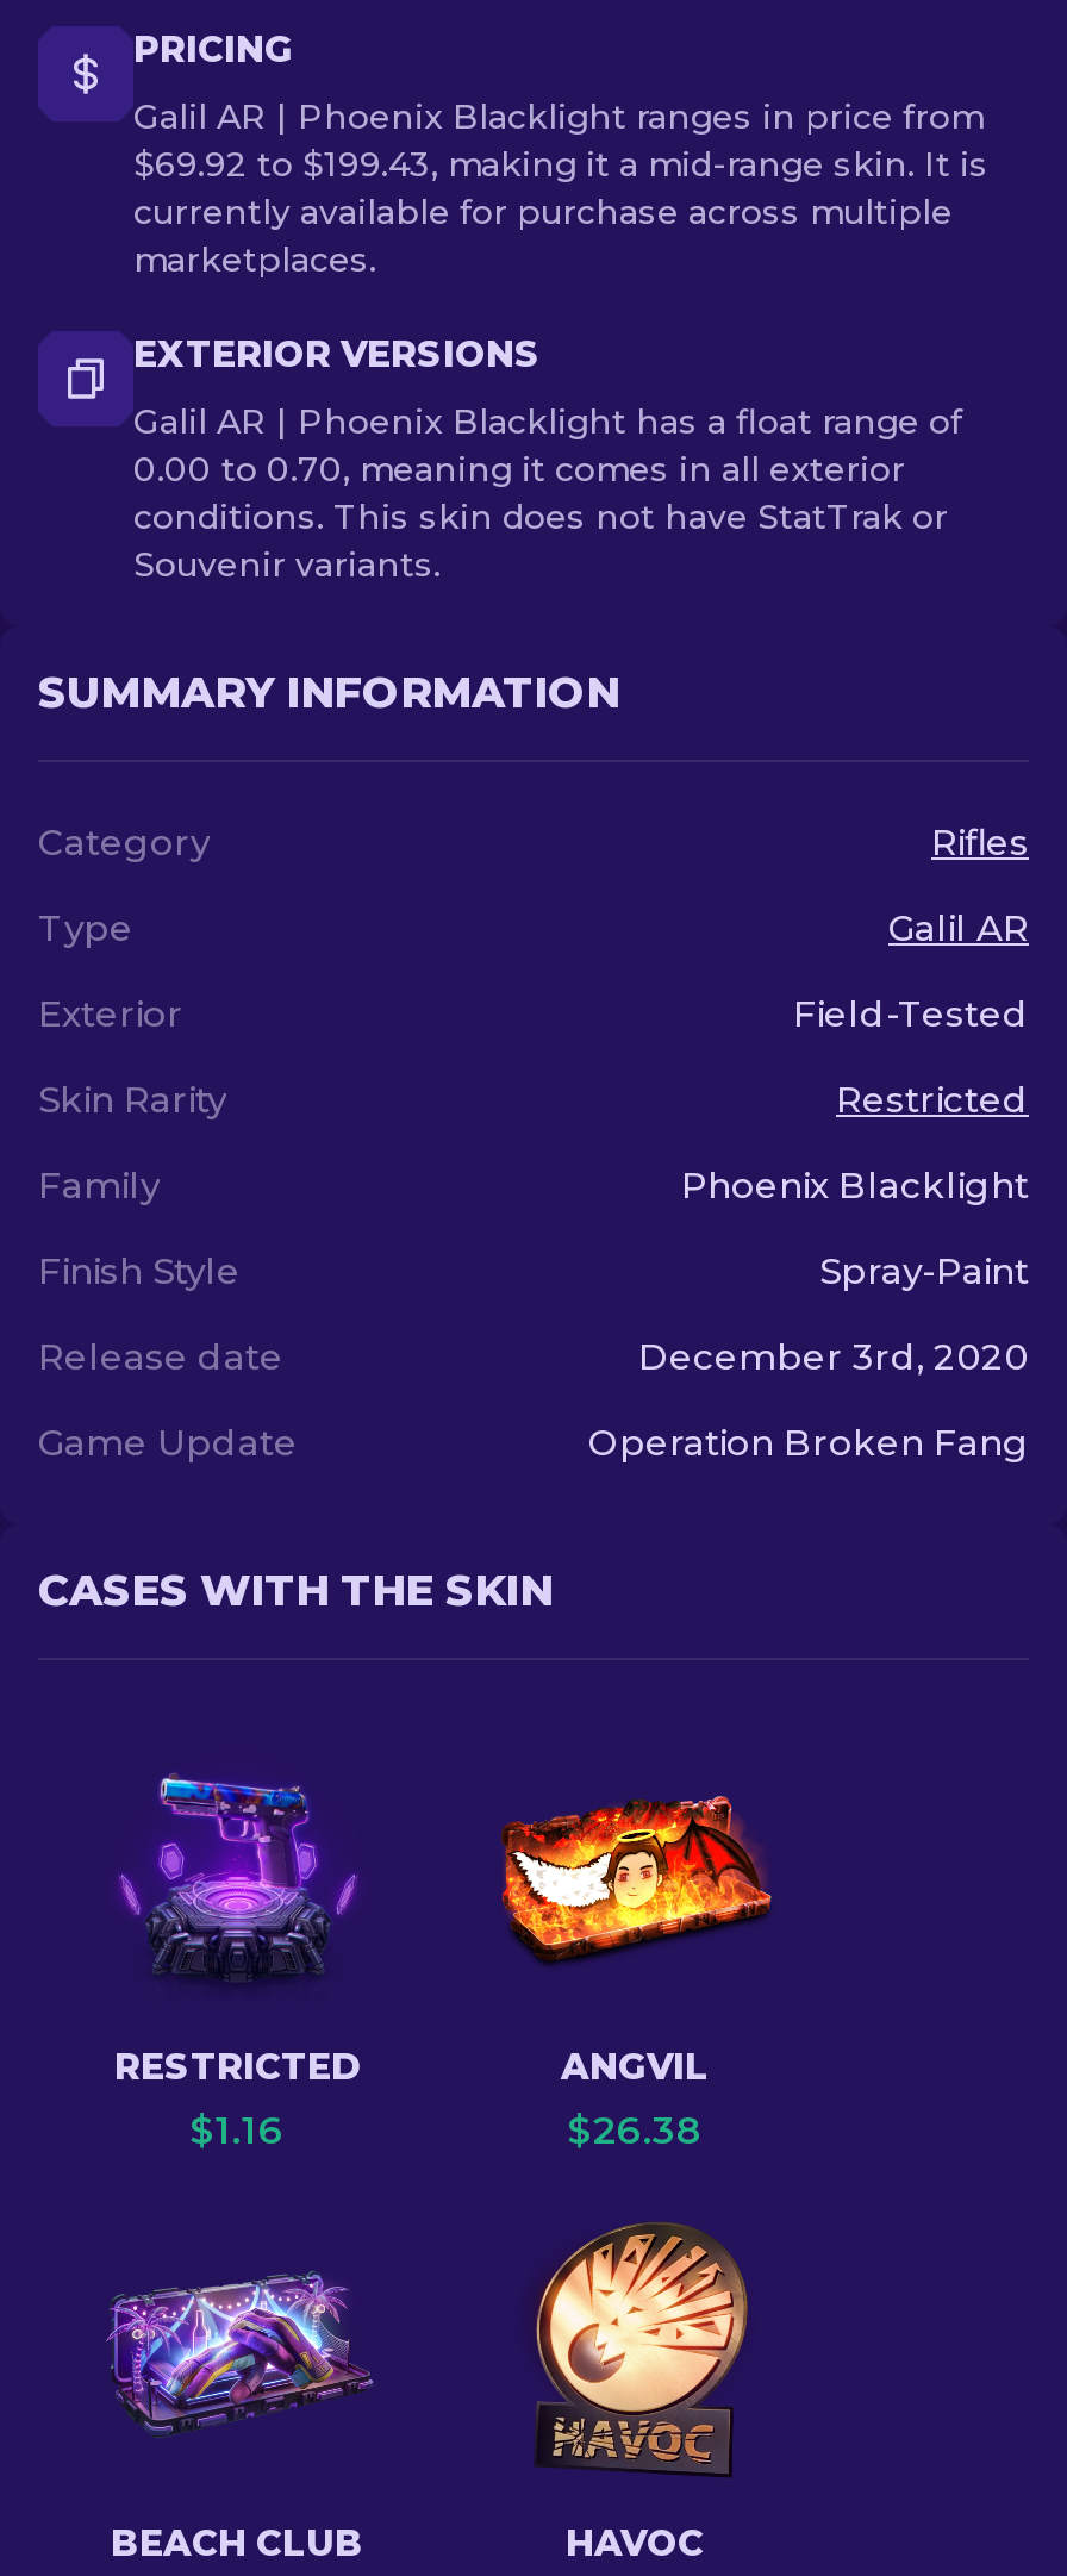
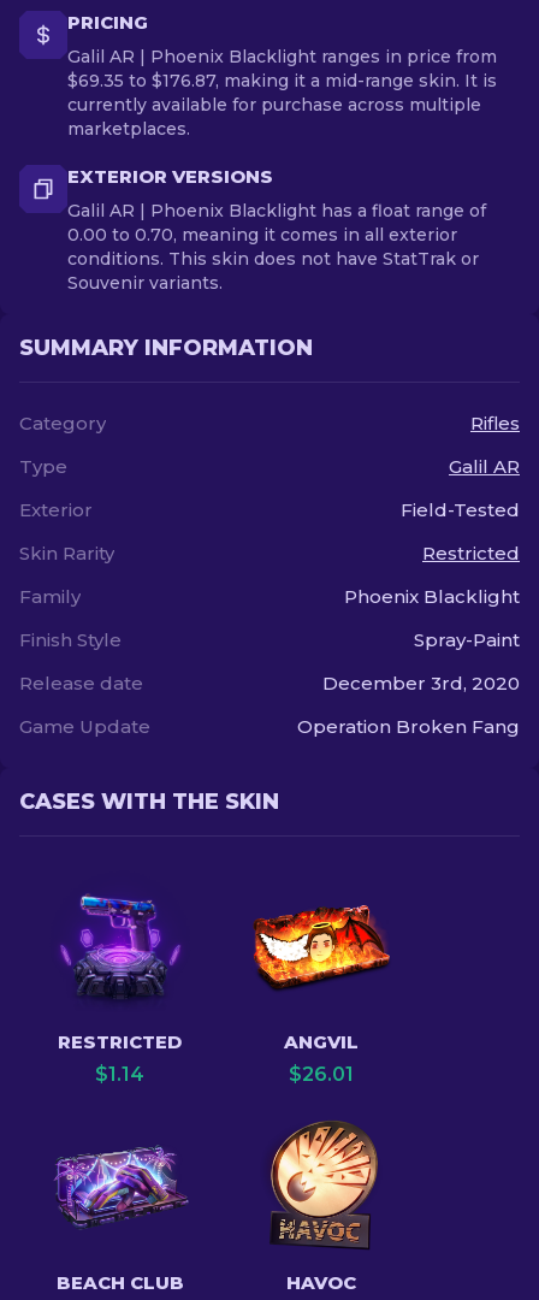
[133,143,988,186] $69.92 to $199.43, making it a mid-range skin. It is -> [67,70,497,91] $69.35 to $176.87, making it a mid-range skin. It is
[189,2108,285,2153] $1.16 -> [95,1063,144,1086] $1.14
[567,2108,703,2153] $26.38 -> [288,1063,353,1086] $26.01

